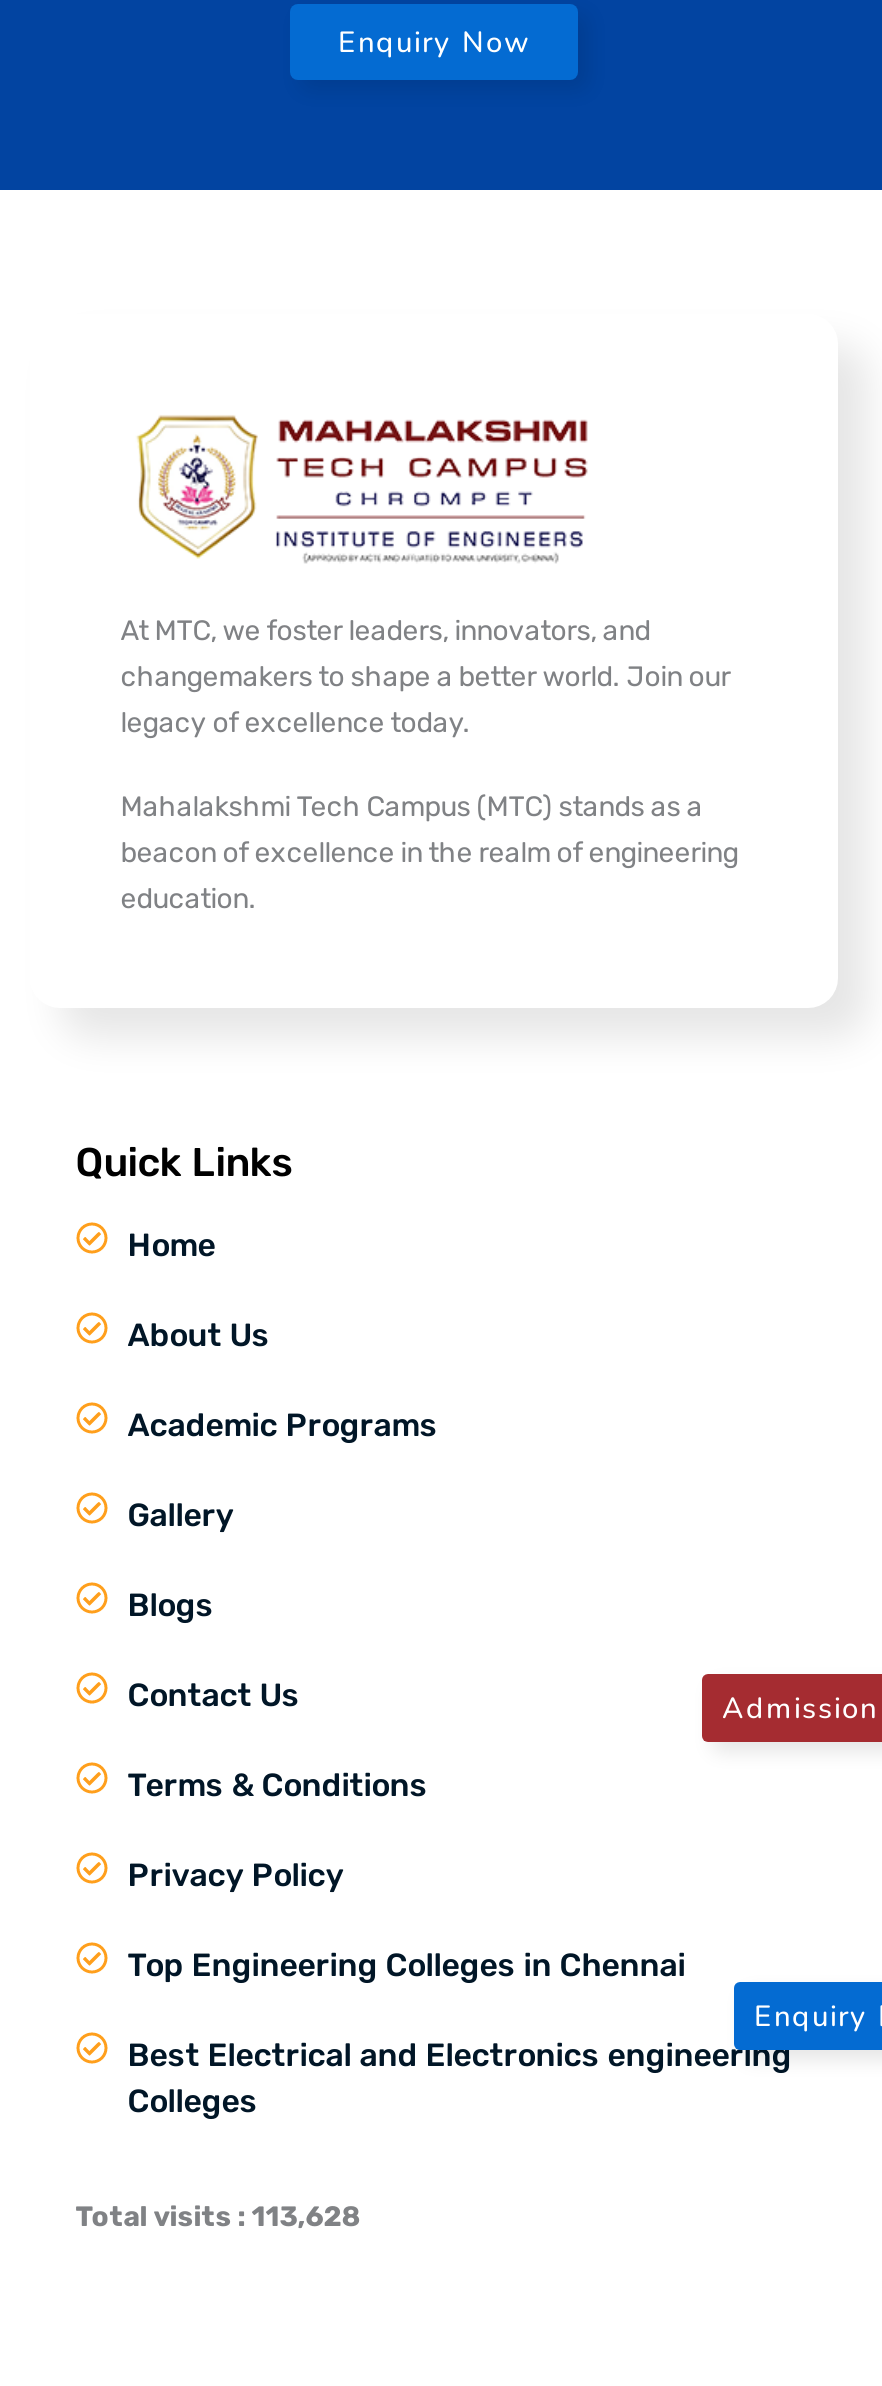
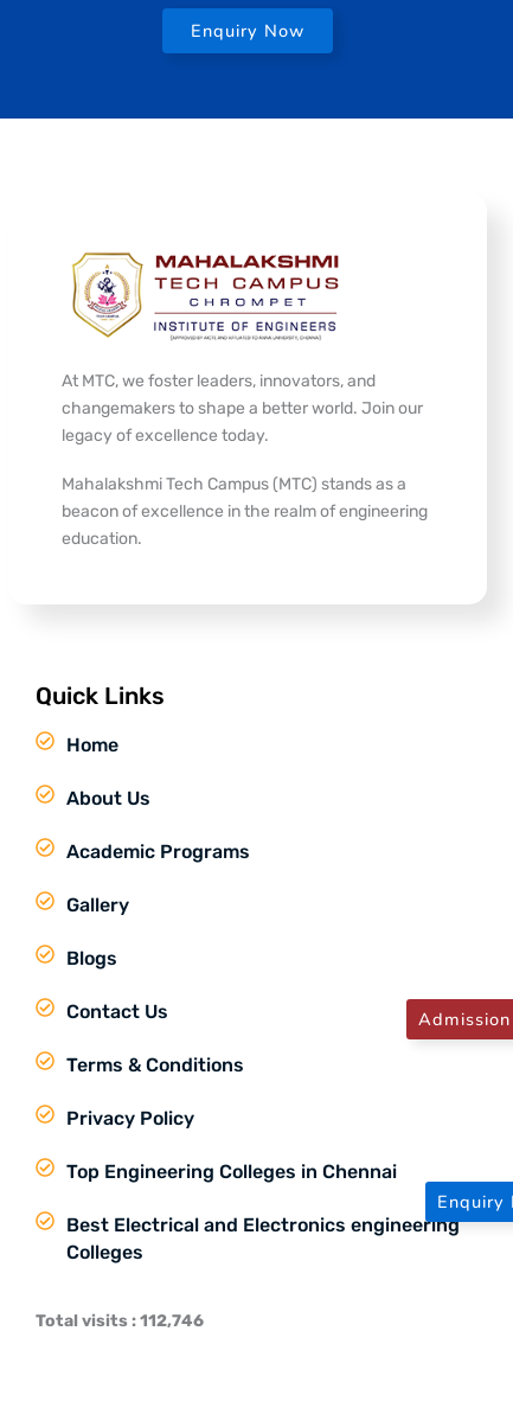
[76,2201,360,2235] Total visits : 113,628 -> [35,1311,204,1331] Total visits : 112,746

